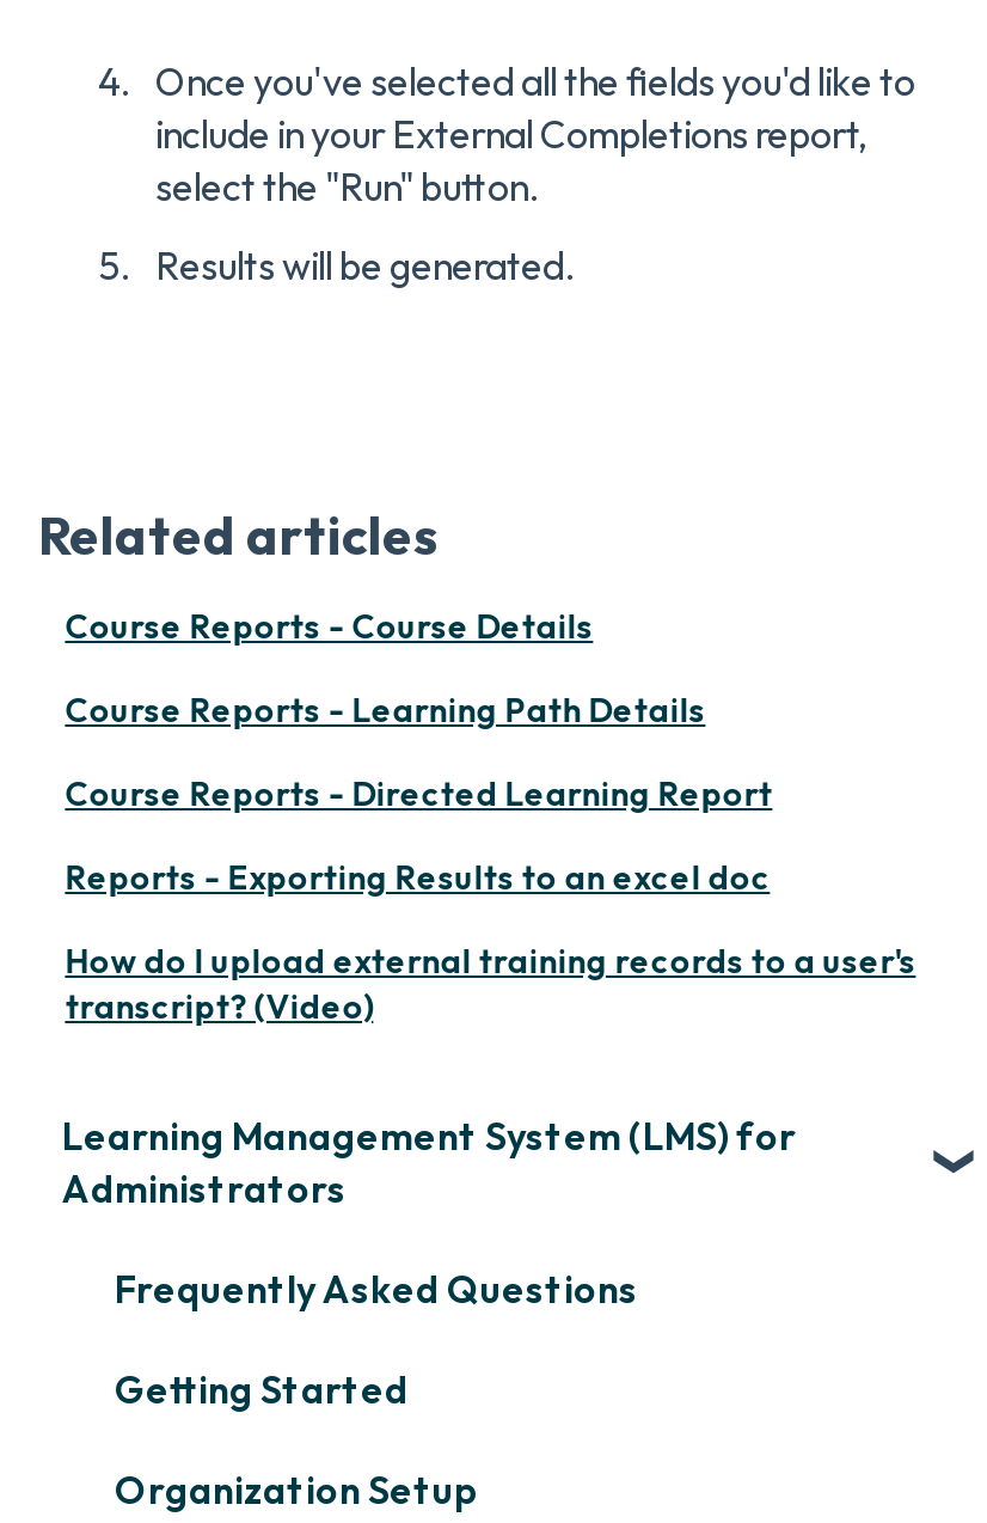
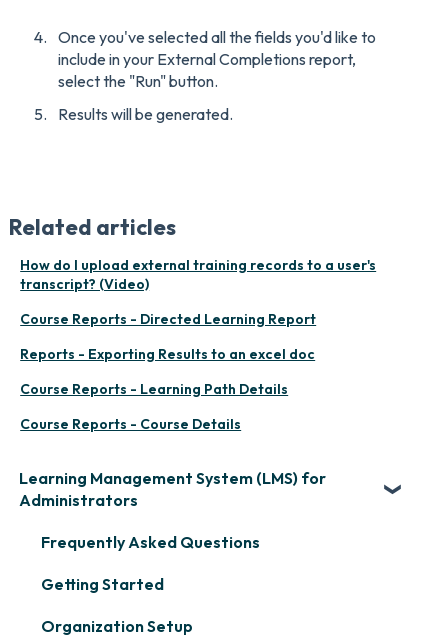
moved [65,605,772,899] -> [20,310,316,433]: Course Reports - Directed Learning Report | Reports - Exporting Results to an excel doc | Course Reports - Learning Path Details | Course Reports - Course Details
moved [65,940,916,1029] -> [20,256,376,293]: How do I upload external training records to a user's | transcript? (Video)

